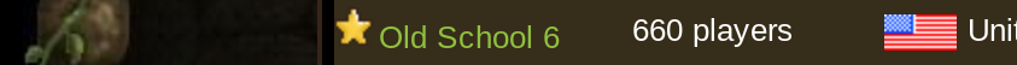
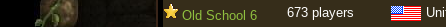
[379,12,794,55] Old School 6 660 players -> [181,5,353,23] Old School 6 673 players

